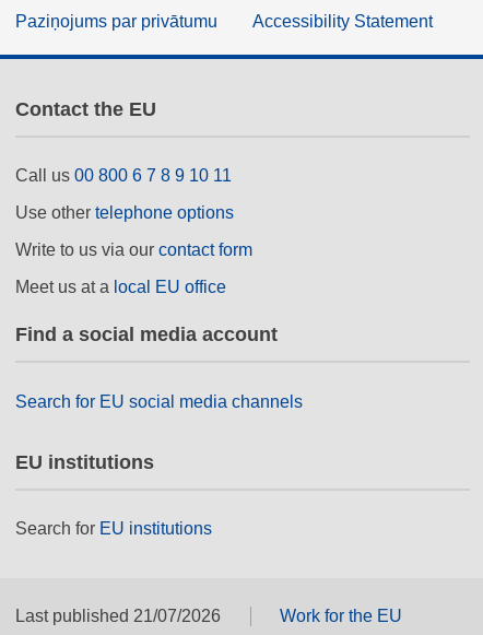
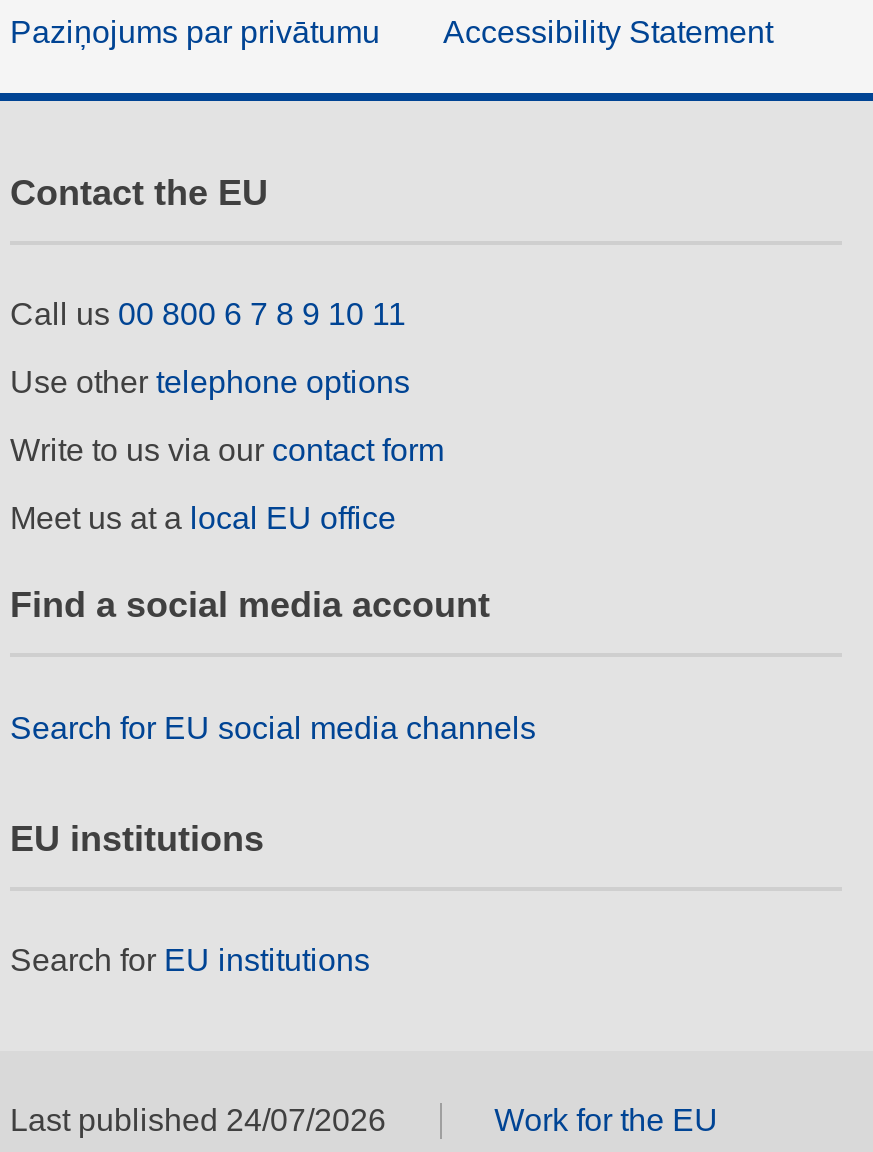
[15,607,221,626] Last published 21/07/2026 -> [10,1104,386,1138] Last published 24/07/2026

